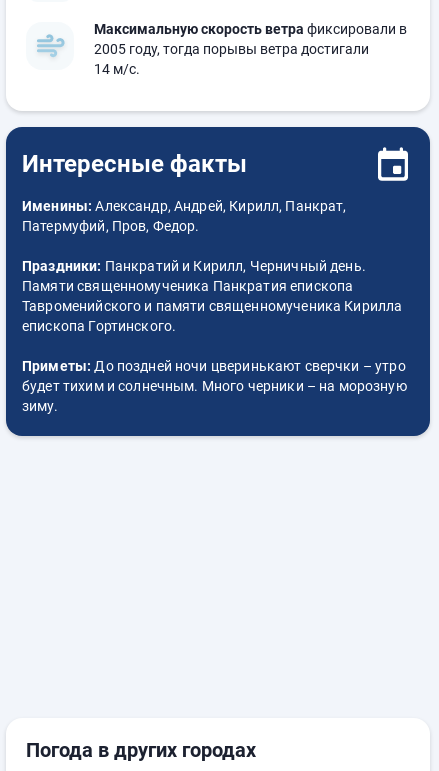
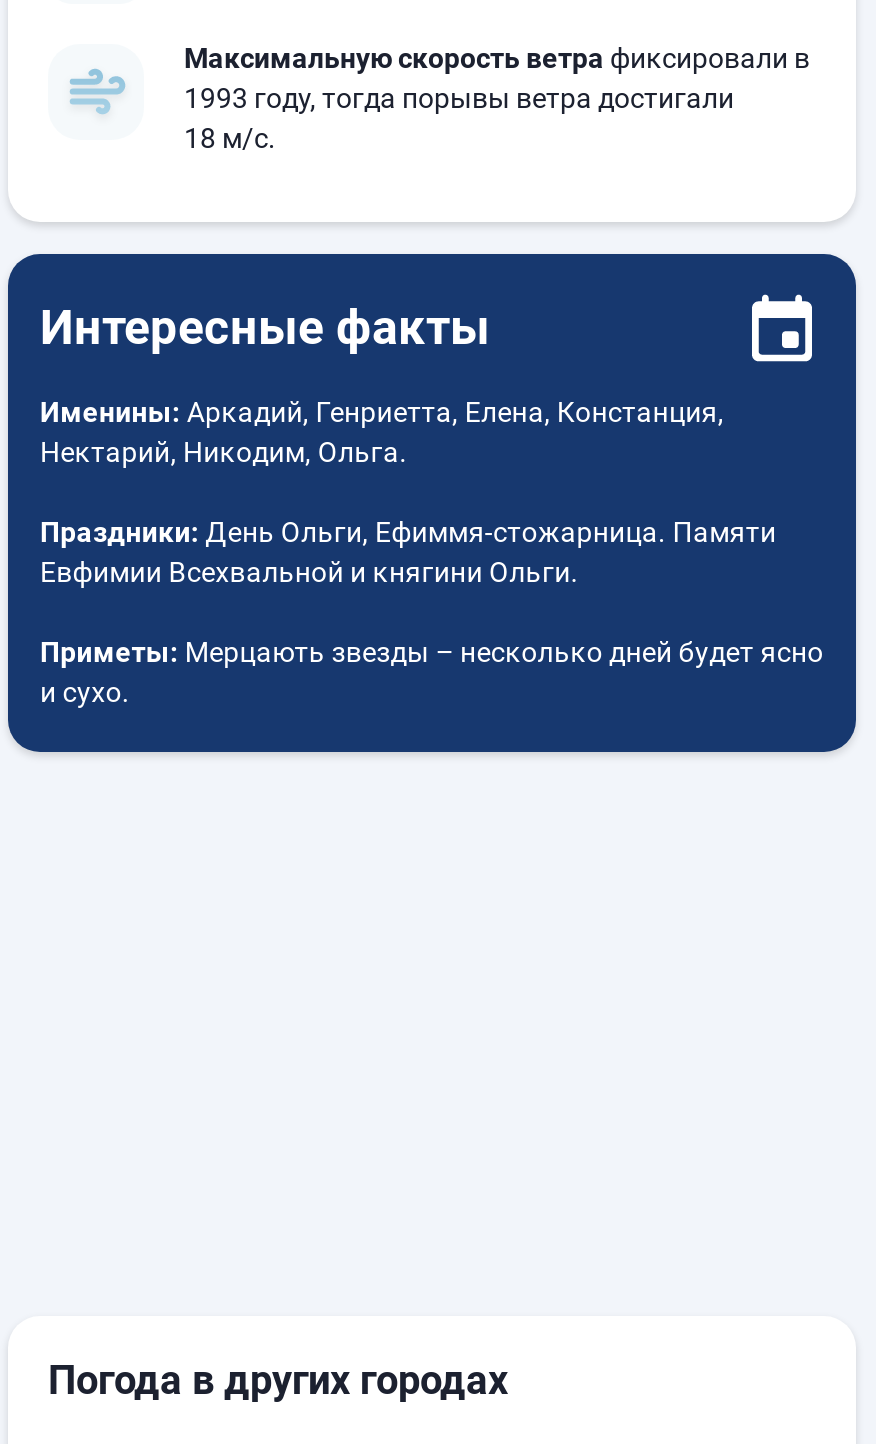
[94,41,369,57] 2005 году, тогда порывы ветра достигали -> [184,82,734,114] 1993 году, тогда порывы ветра достигали
[94,61,140,77] 14 м/с. -> [184,122,276,154] 18 м/с.
[22,198,347,234] Именины: Александр, Андрей, Кирилл, Панкрат, | Патермуфий, Пров, Федор. -> [40,396,724,468] Именины: Аркадий, Генриетта, Елена, Констанция, | Нектарий, Никодим, Ольга.
[22,258,402,334] Праздники: Панкратий и Кирилл, Черничный день. | Памяти священномученика Панкратия епископа | Тавроменийского и памяти священномученика Кирилла | епископа Гортинского. -> [40,516,776,588] Праздники: День Ольги, Ефиммя-стожарница. Памяти | Евфимии Всехвальной и княгини Ольги.
[22,358,407,414] Приметы: До поздней ночи цверинькают сверчки – утро | будет тихим и солнечным. Много черники – на морозную | зиму. -> [40,636,824,708] Приметы: Мерцають звезды – несколько дней будет ясно | и сухо.

